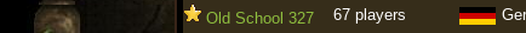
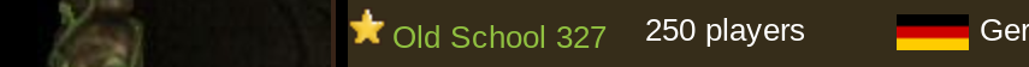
[205,6,405,27] Old School 327 67 players -> [392,12,806,55] Old School 327 250 players

